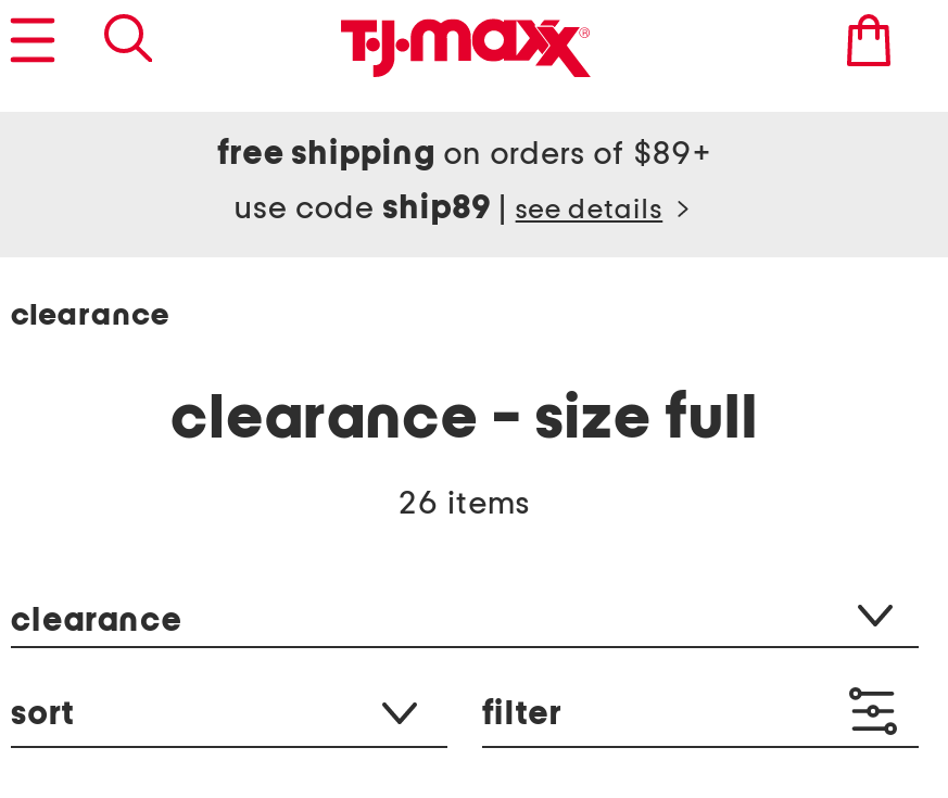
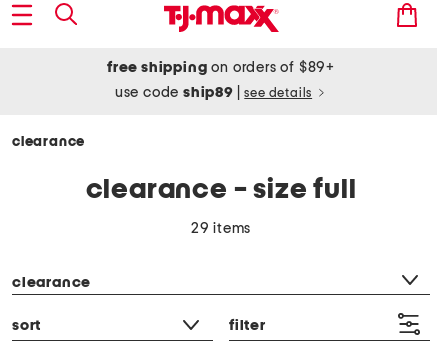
[399,487,530,520] 26 items -> [191,221,251,236] 29 items

